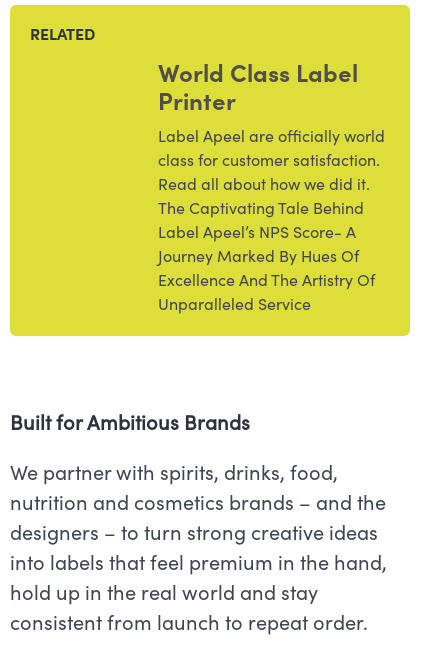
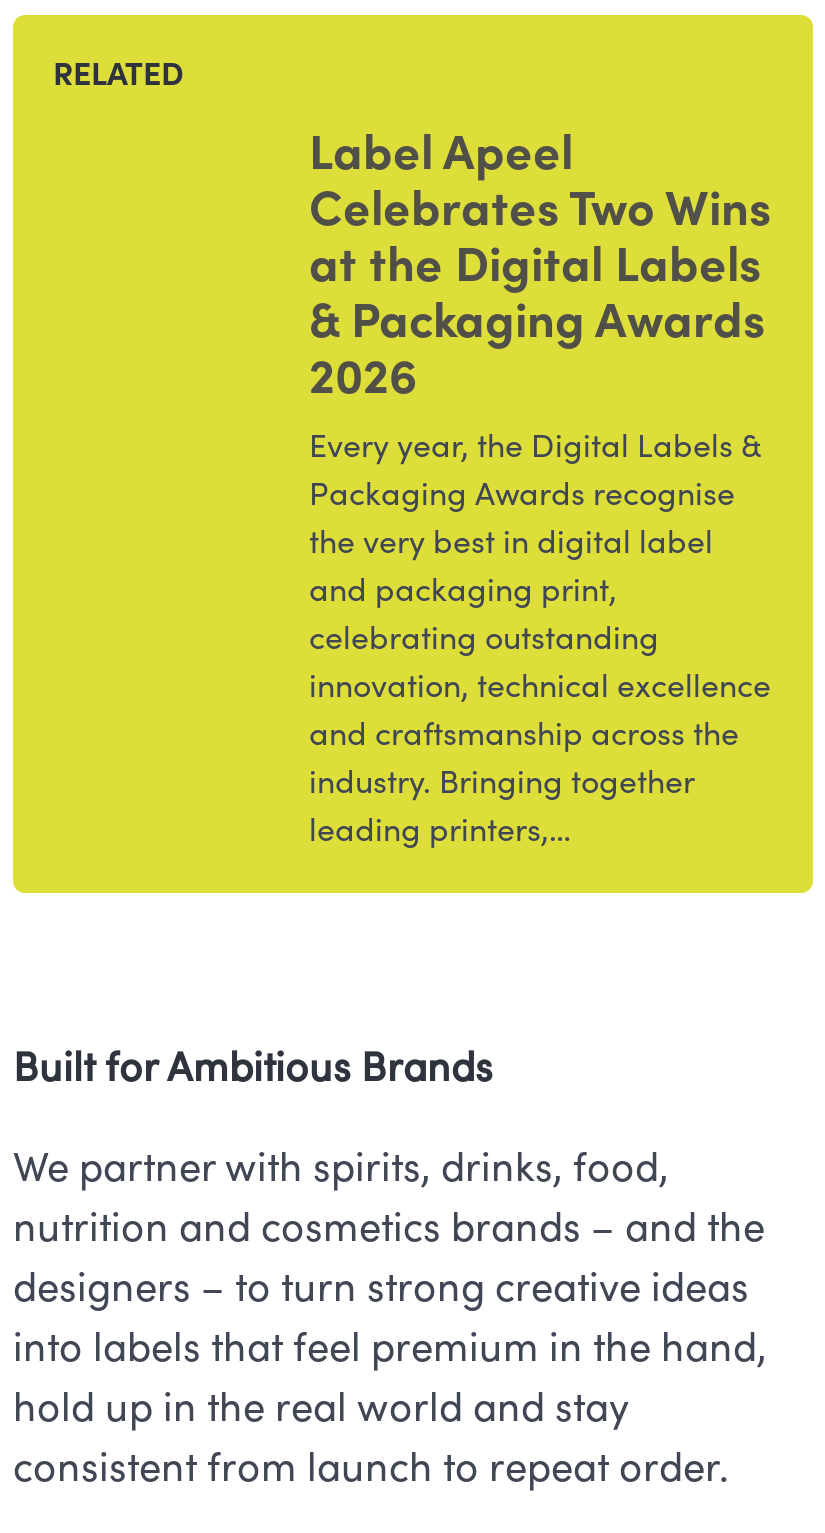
[158,58,385,314] World Class Label | Printer | Label Apeel are officially world | class for customer satisfaction. | Read all about how we did it. | The Captivating Tale Behind | Label Apeel’s NPS Score- A | Journey Marked By Hues Of | Excellence And The Artistry Of | Unparalleled Service -> [309,121,771,849] Label Apeel | Celebrates Two Wins | at the Digital Labels | & Packaging Awards | 2026 | Every year, the Digital Labels & | Packaging Awards recognise | the very best in digital label | and packaging print, | celebrating outstanding | innovation, technical excellence | and craftsmanship across the | industry. Bringing together | leading printers,…

